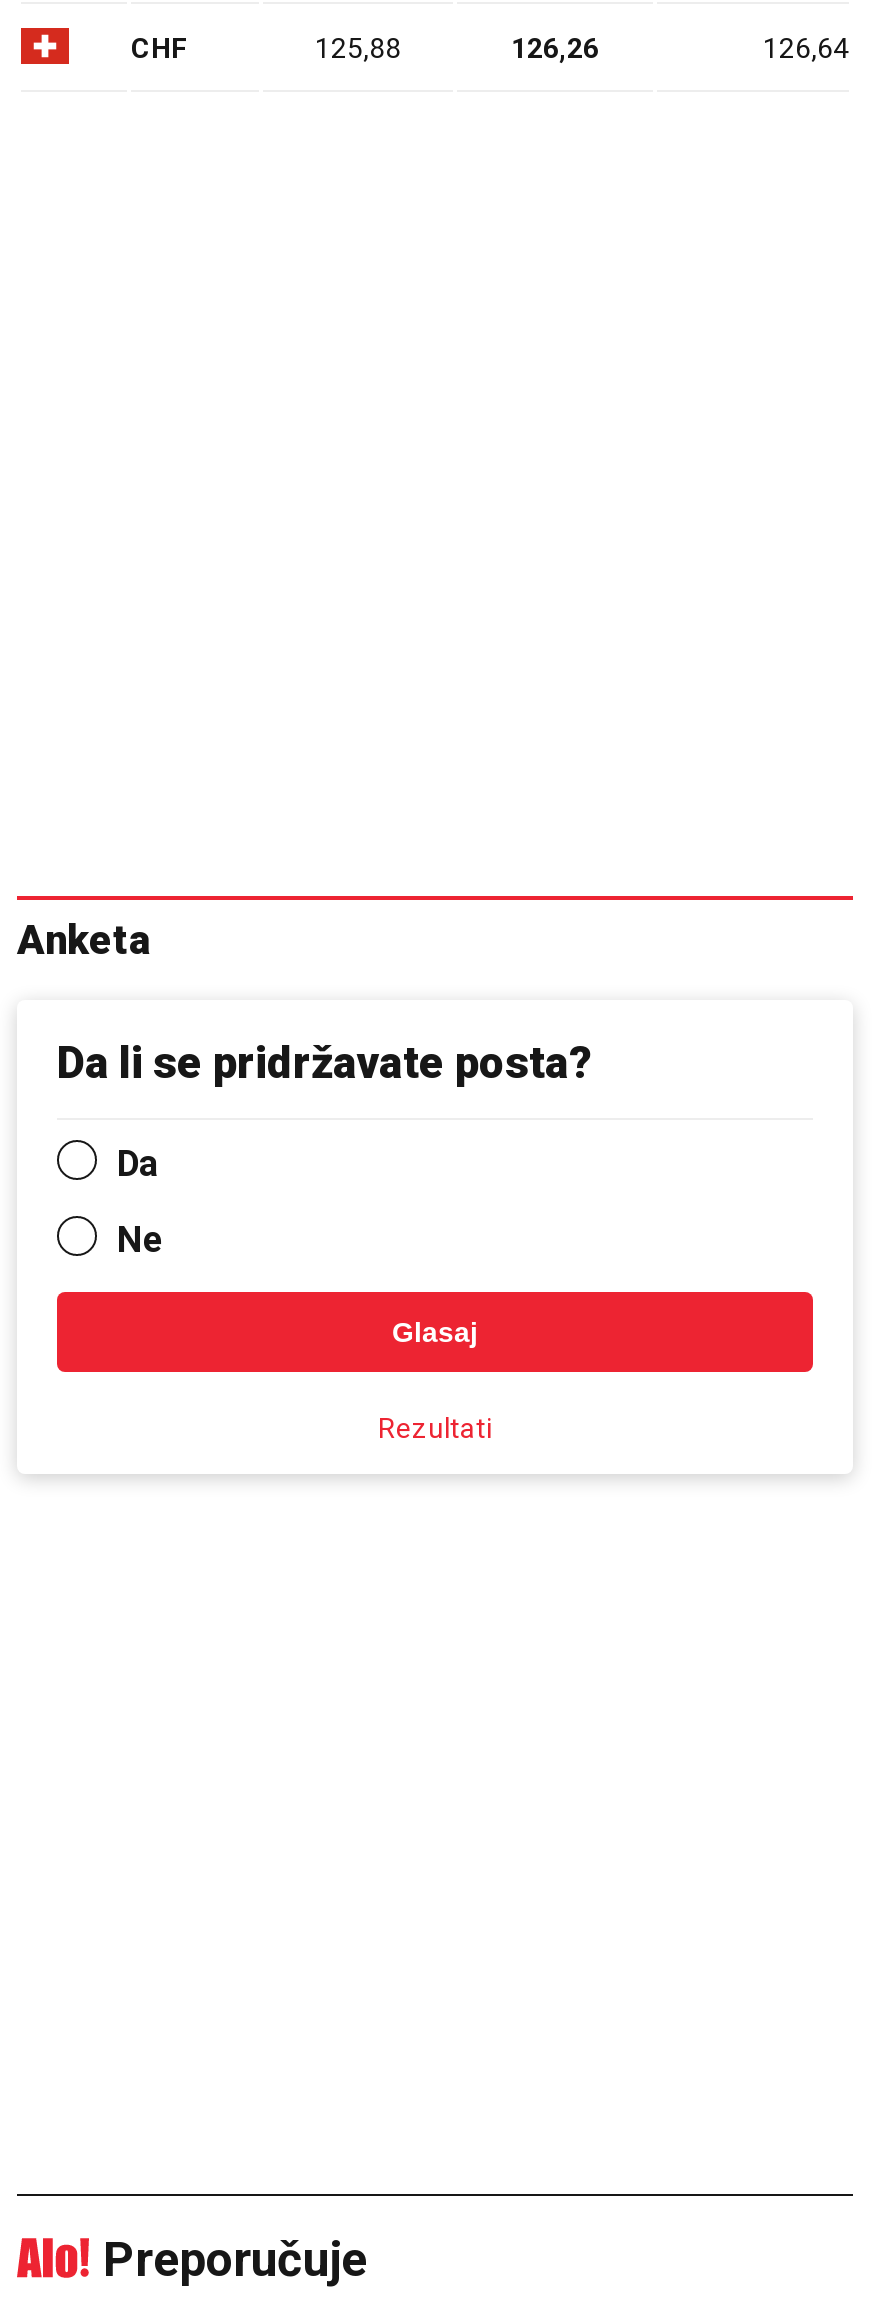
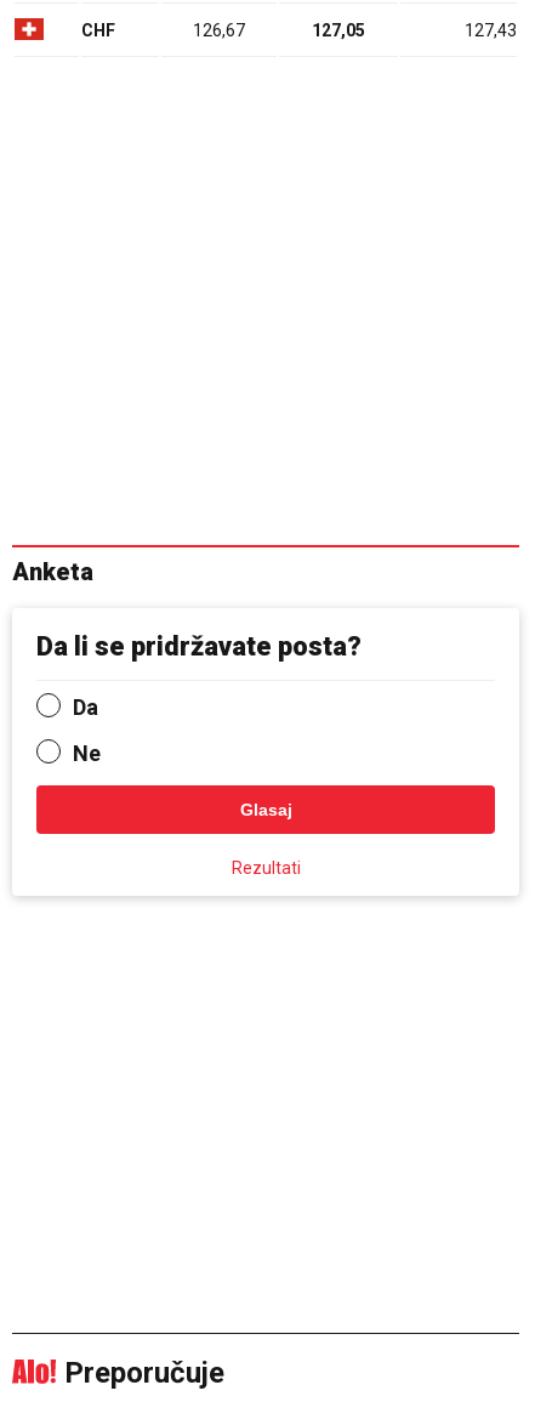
[315,31,401,63] 125,88 -> [193,20,245,39] 126,67
[511,31,599,63] 126,26 -> [312,20,365,39] 127,05
[763,31,849,63] 126,64 -> [465,20,517,39] 127,43

